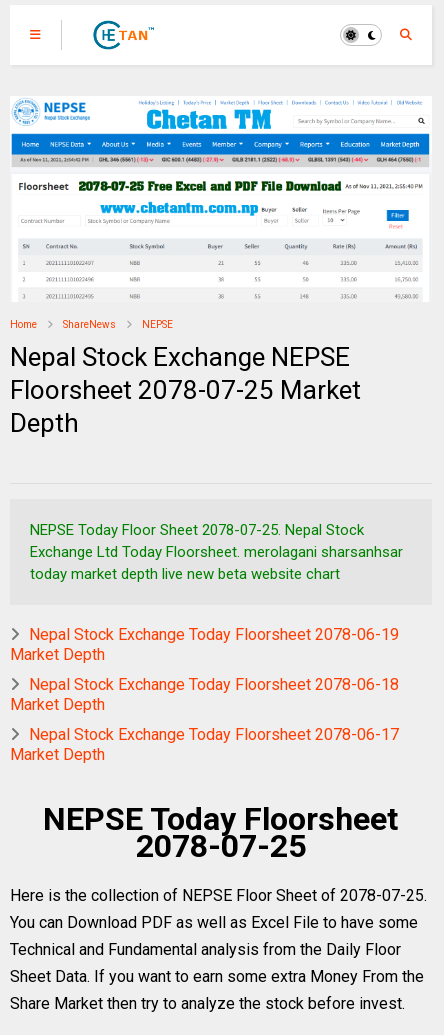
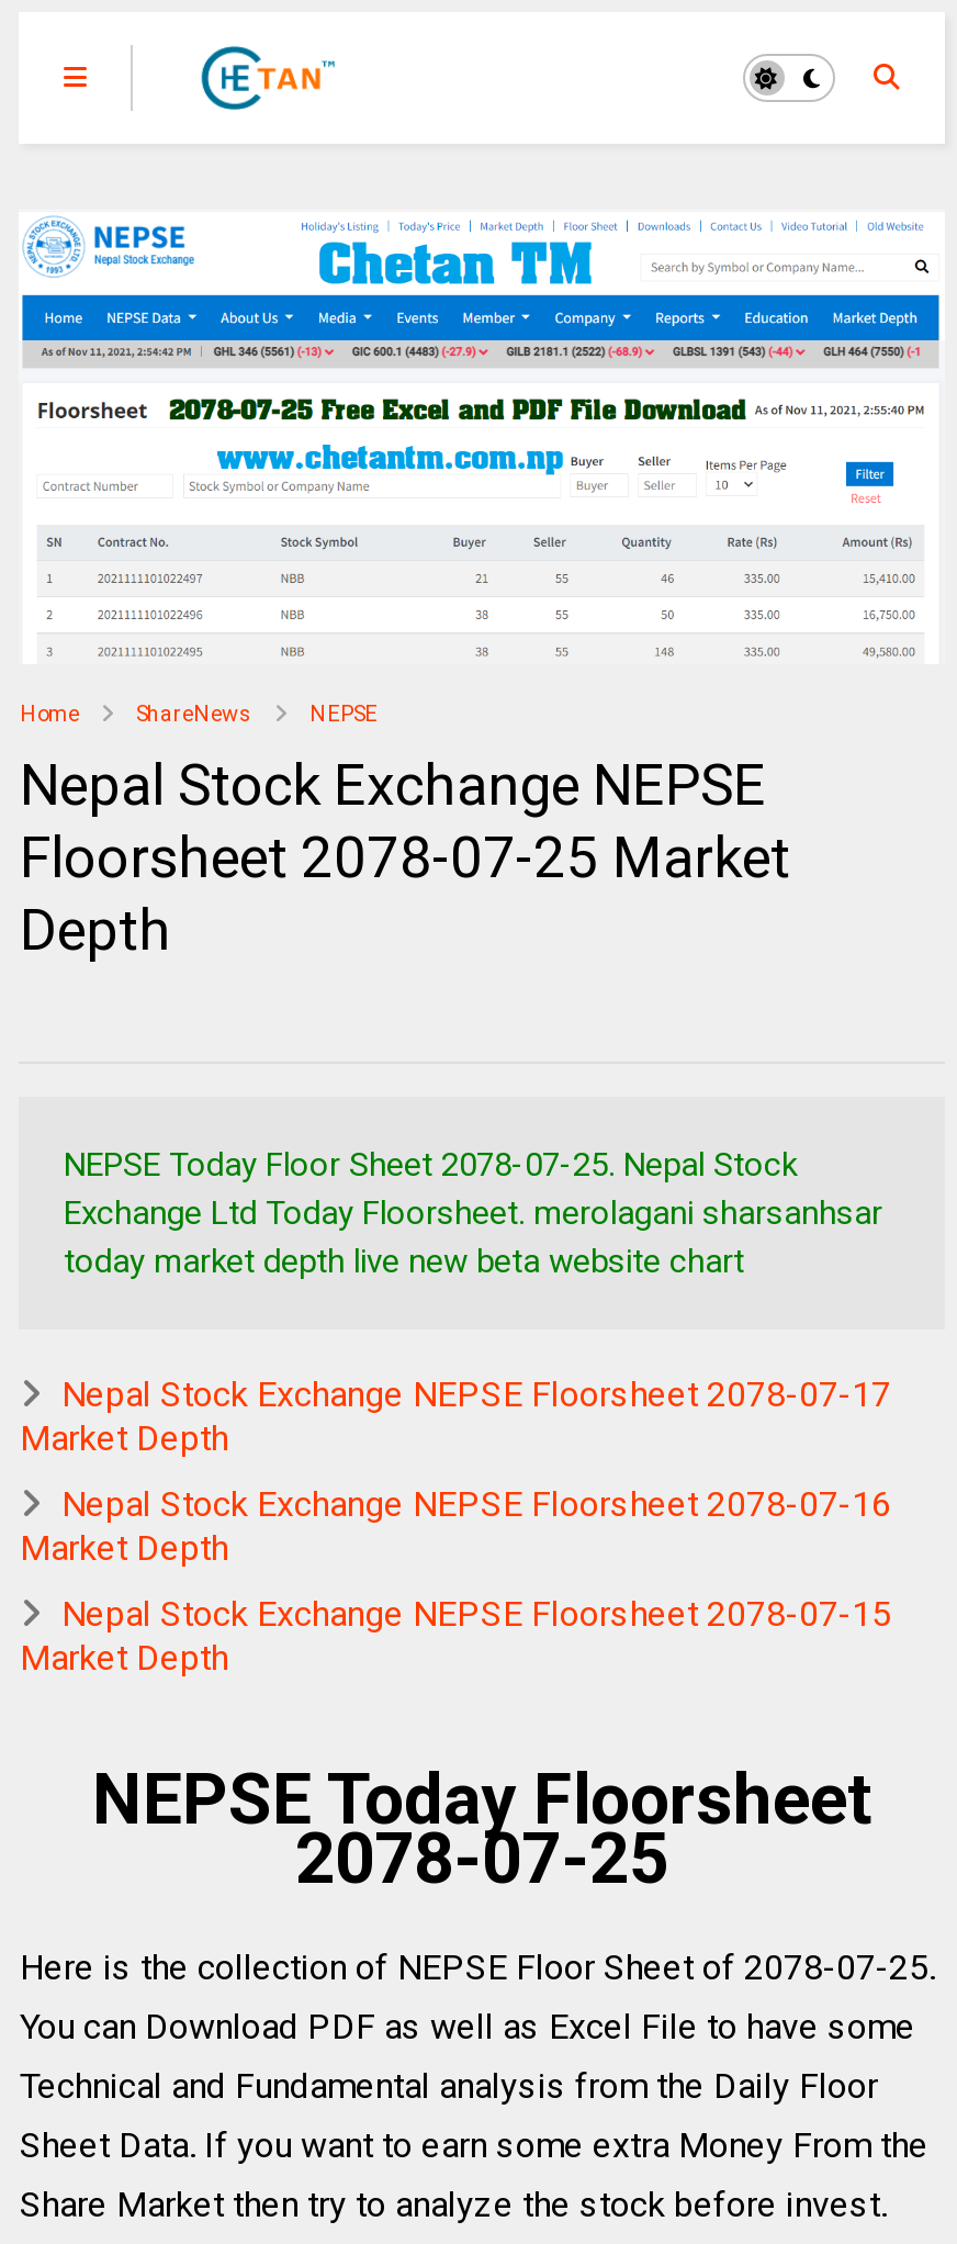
[29,625,399,644] Nepal Stock Exchange Today Floorsheet 2078-06-19 -> [61,1373,891,1415] Nepal Stock Exchange NEPSE Floorsheet 2078-07-17
[29,675,399,694] Nepal Stock Exchange Today Floorsheet 2078-06-18 -> [61,1483,891,1524] Nepal Stock Exchange NEPSE Floorsheet 2078-07-16
[29,725,399,744] Nepal Stock Exchange Today Floorsheet 2078-06-17 -> [61,1593,891,1634] Nepal Stock Exchange NEPSE Floorsheet 2078-07-15

